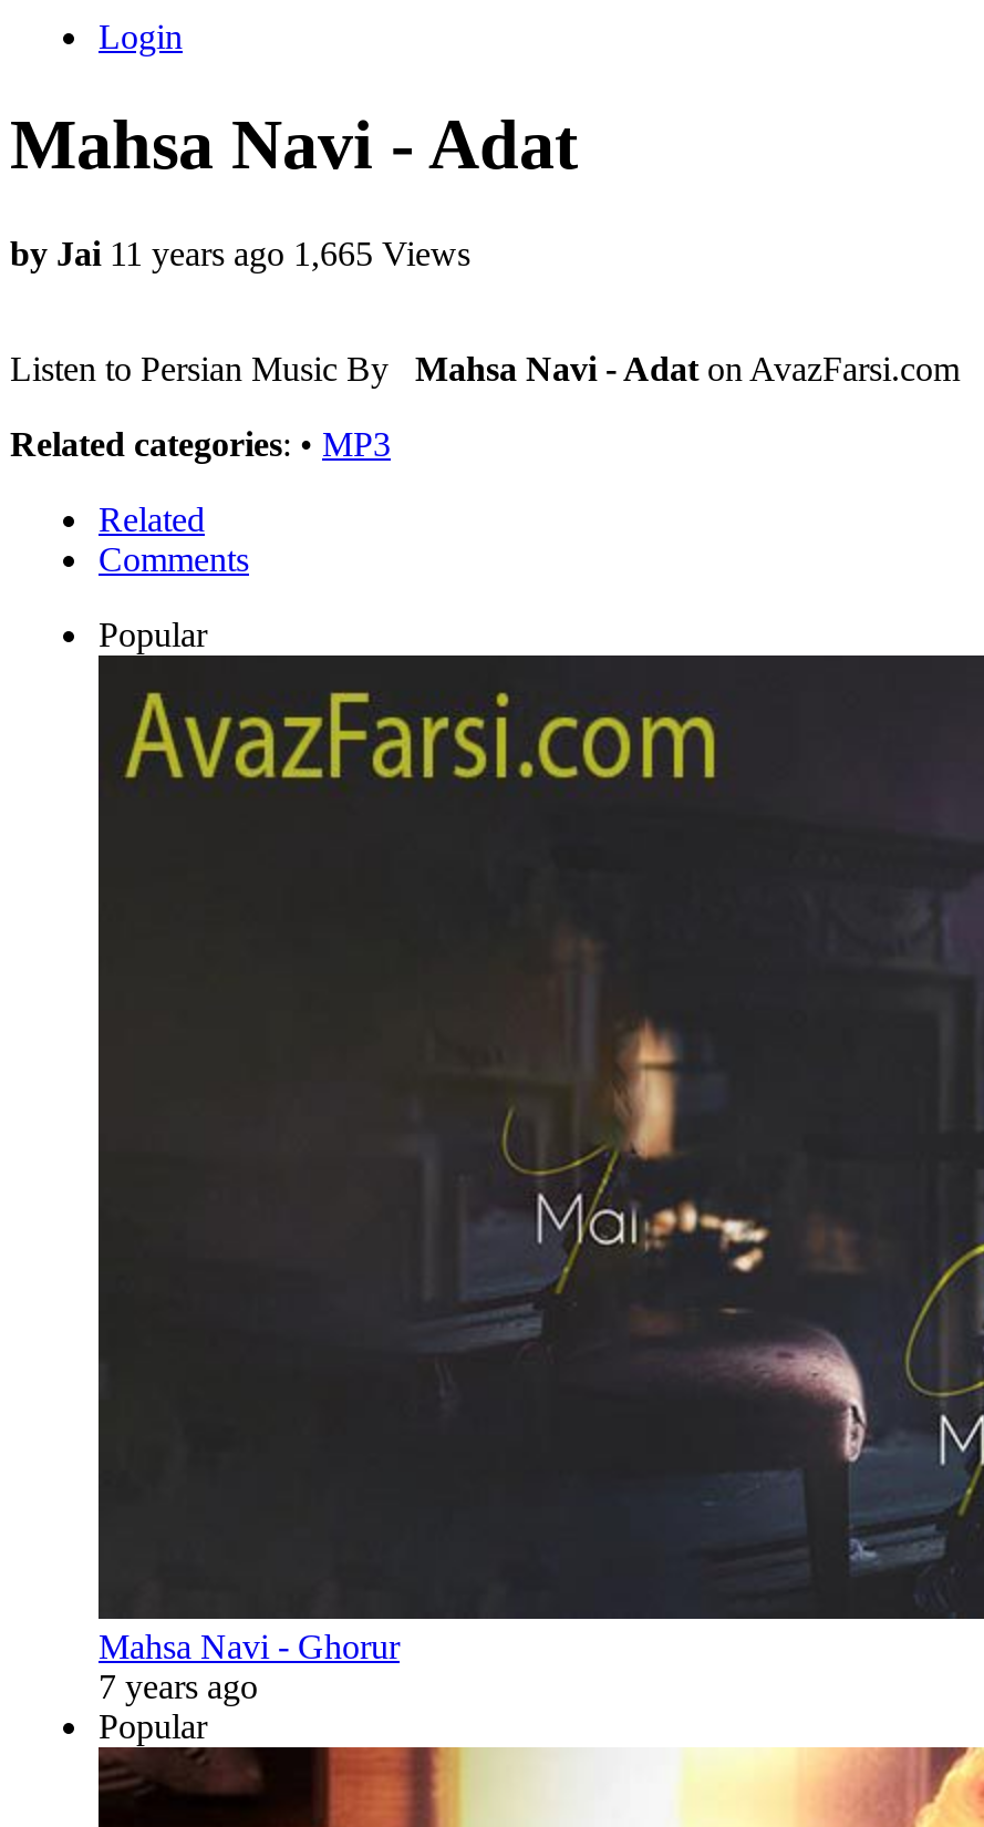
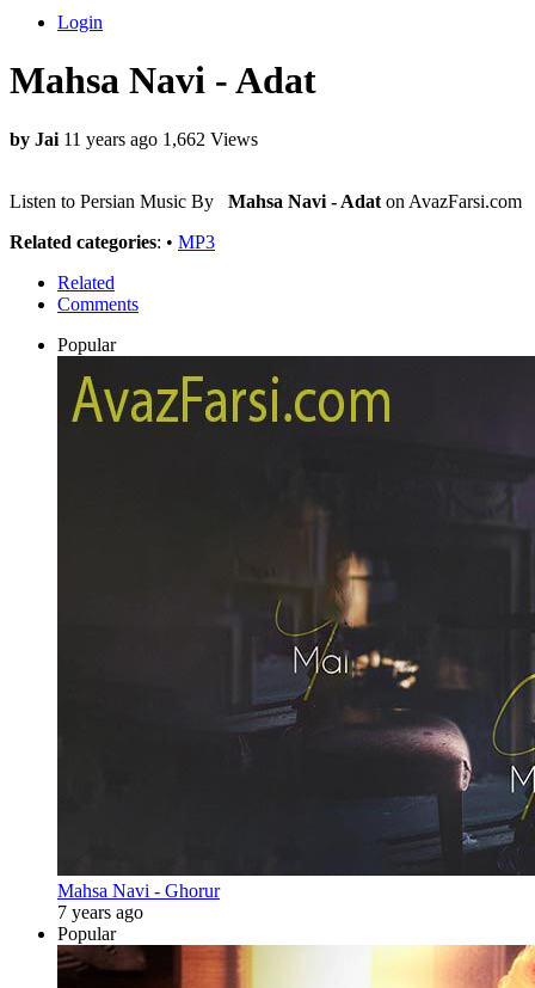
[10,235,470,272] by Jai 11 years ago 1,665 Views -> [10,129,258,149] by Jai 11 years ago 1,662 Views

